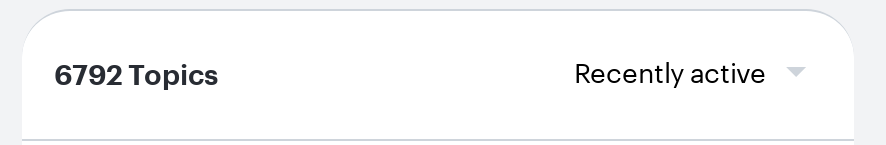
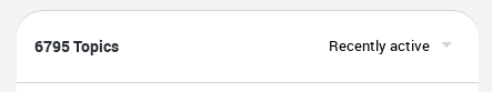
[54,57,218,91] 6792 Topics -> [34,35,119,57] 6795 Topics

